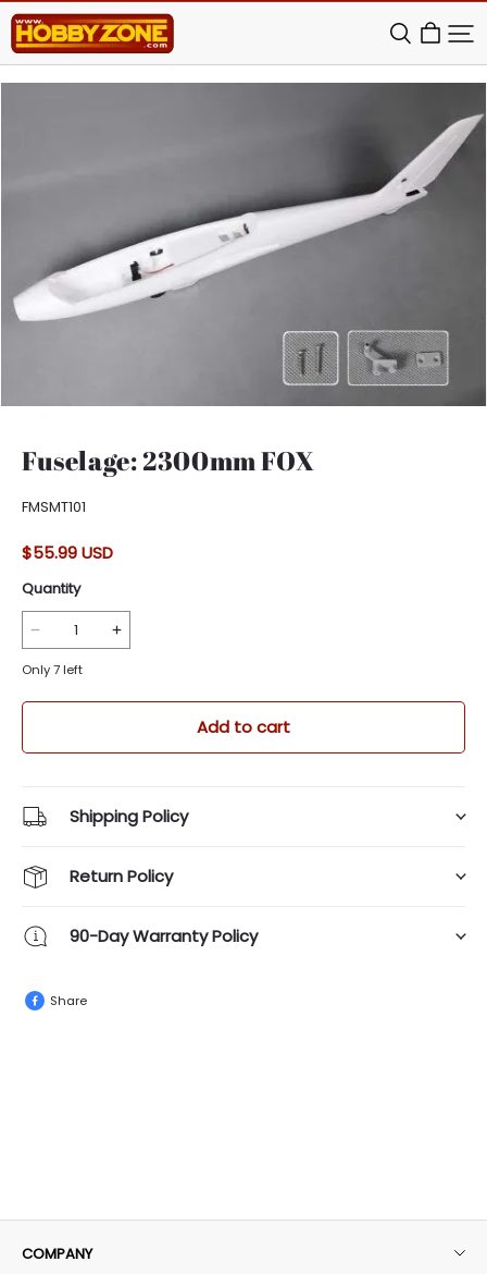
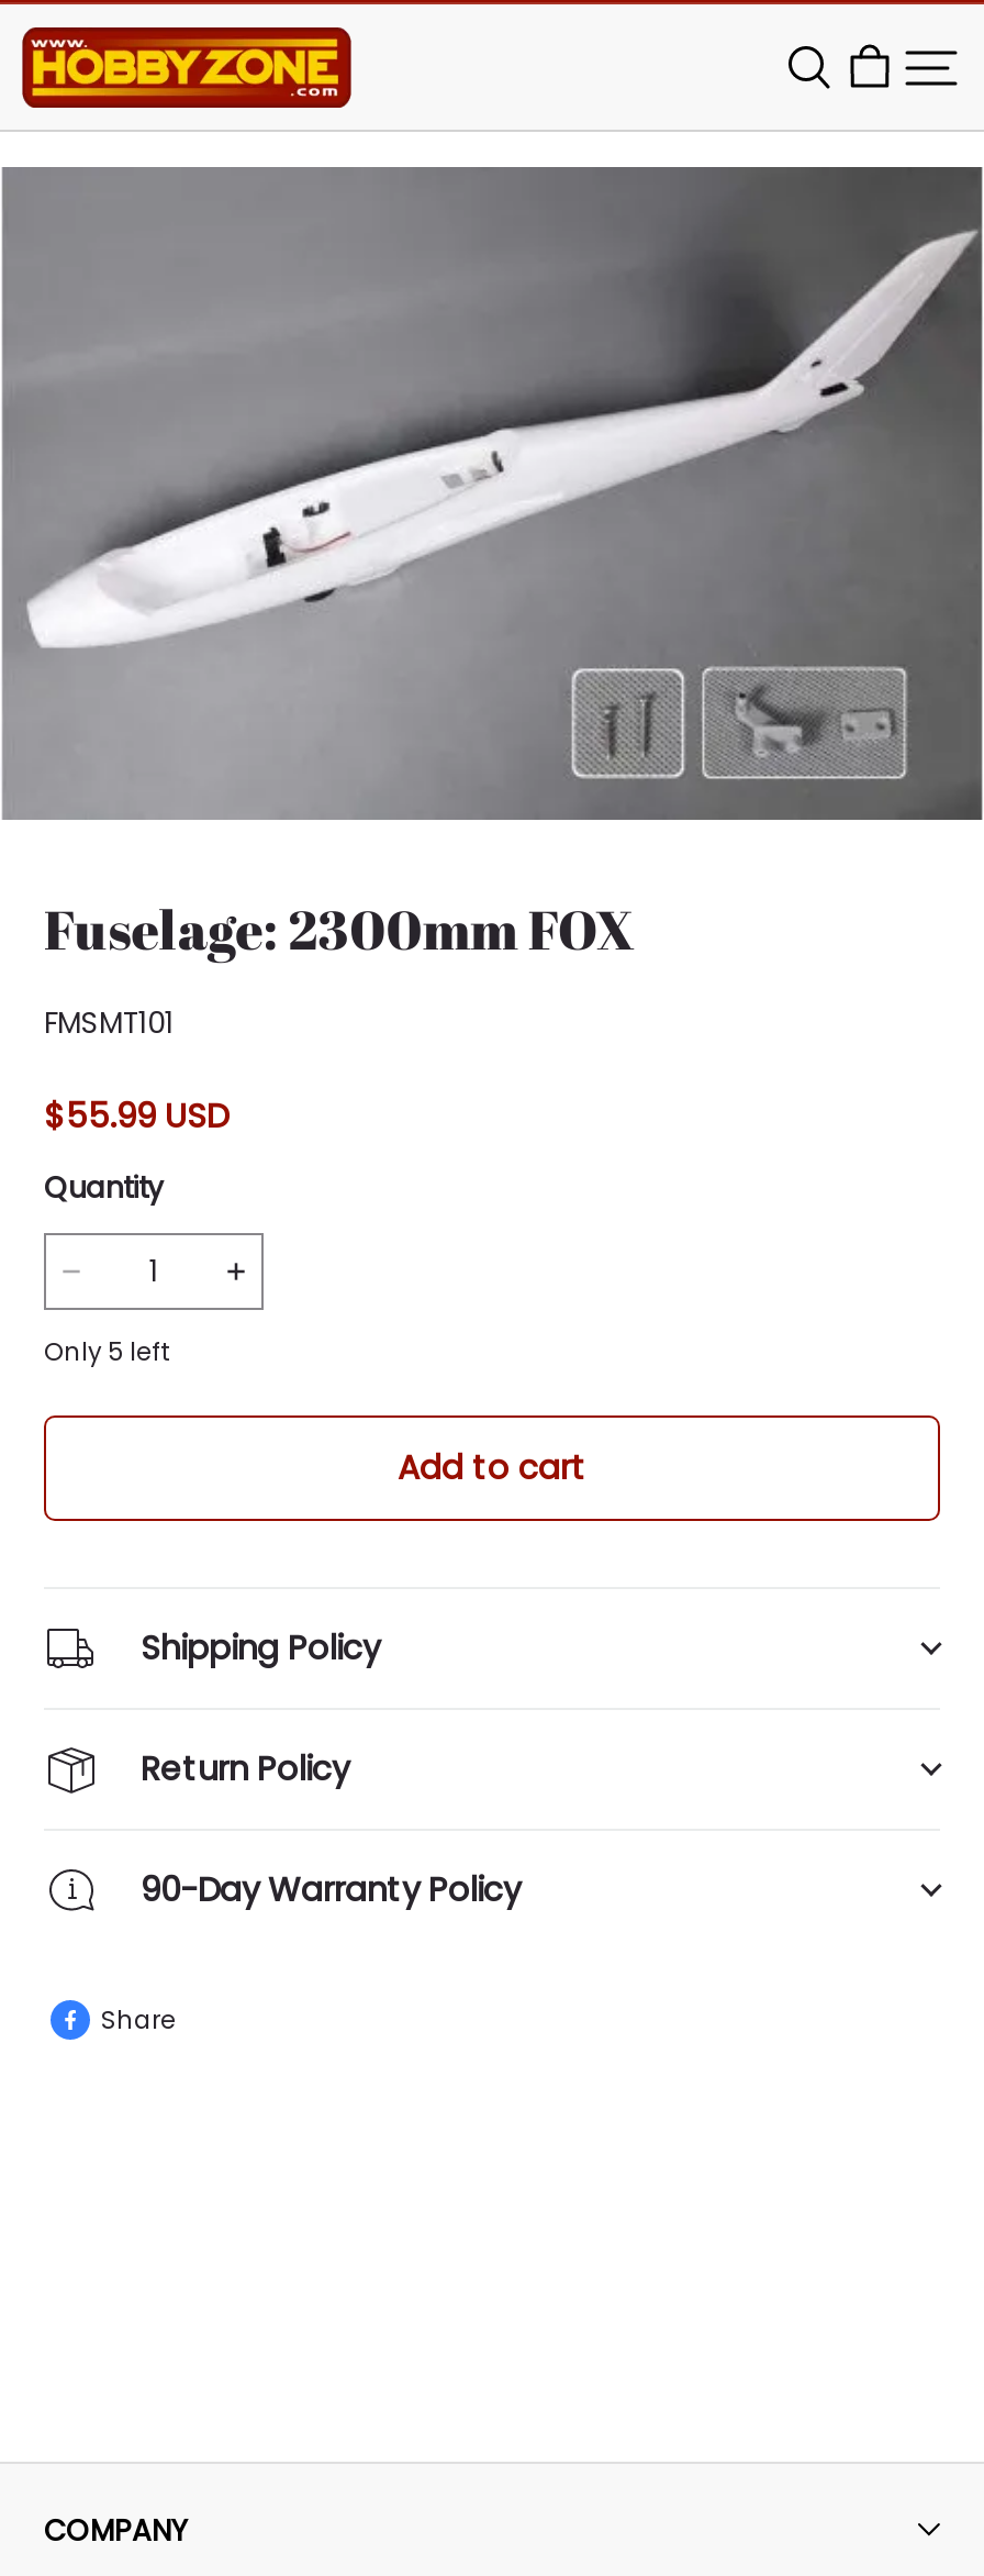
[22,661,83,679] Only 7 left -> [44,1335,169,1370] Only 5 left

